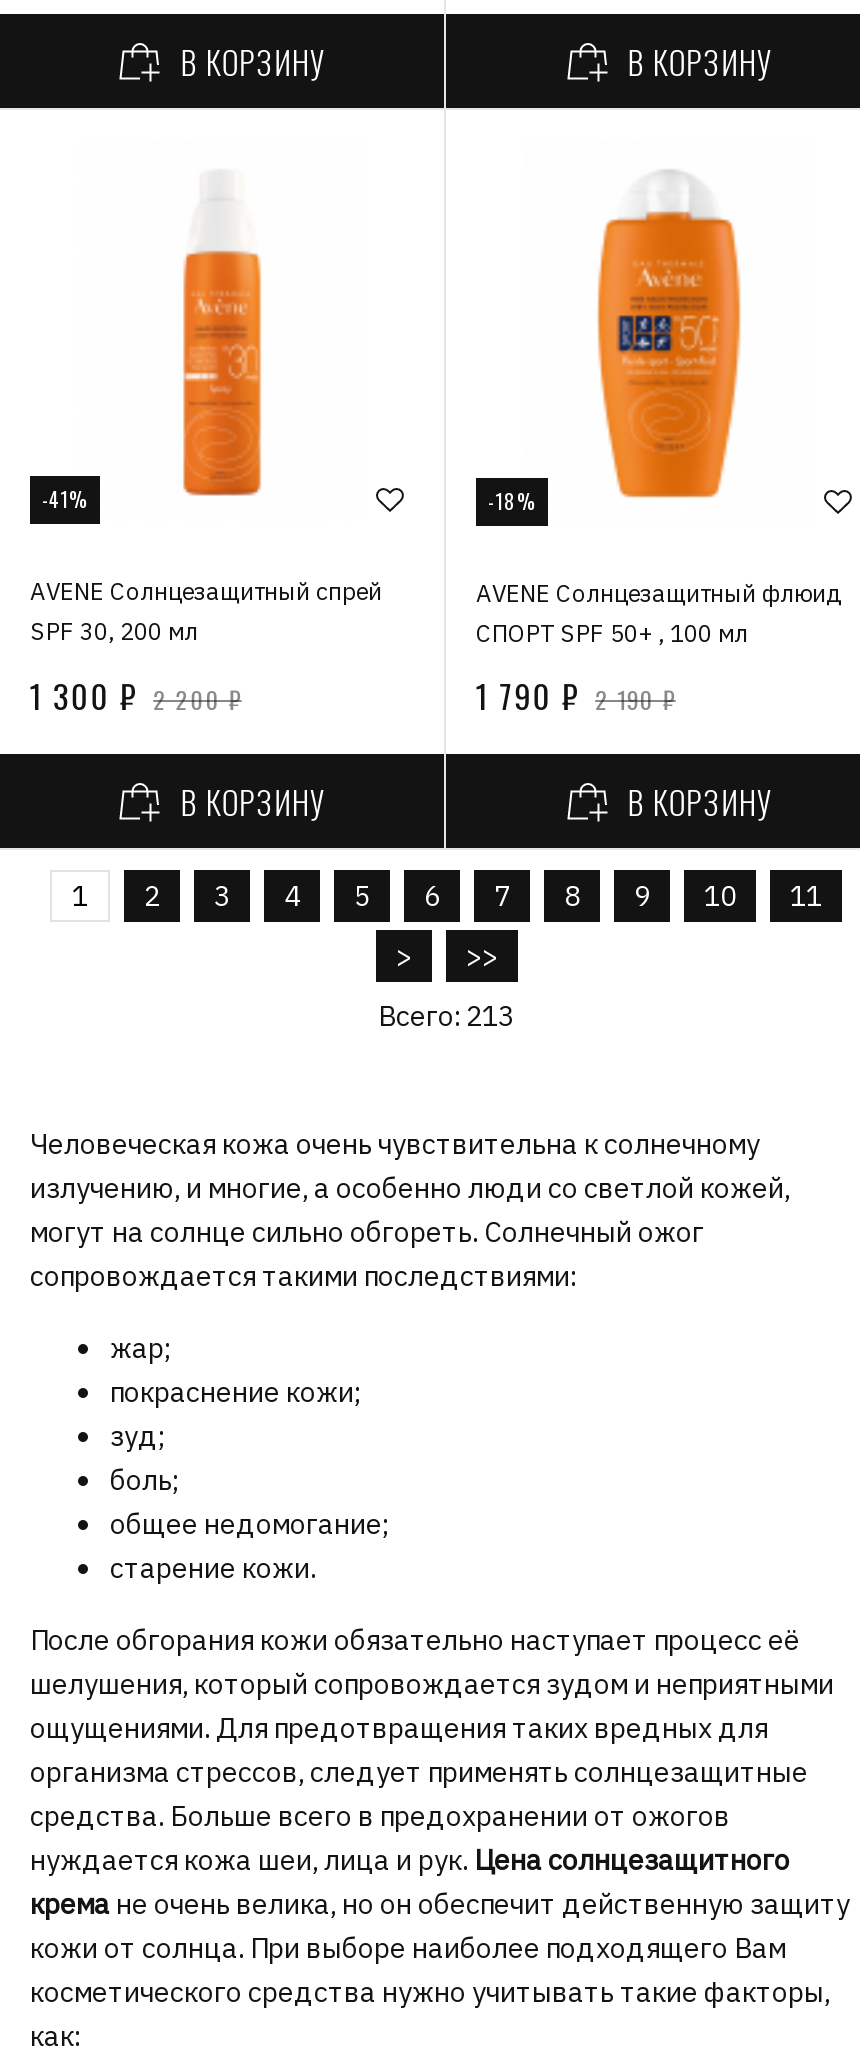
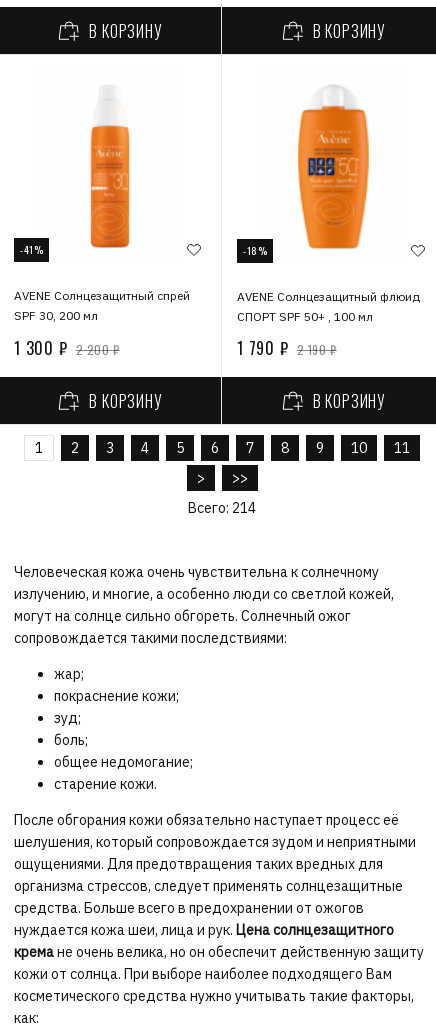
[378,998,514,1034] Всего: 213 -> [188,499,256,517] Всего: 214

